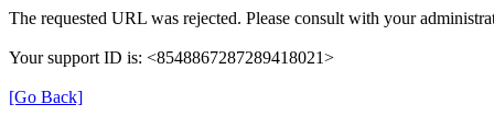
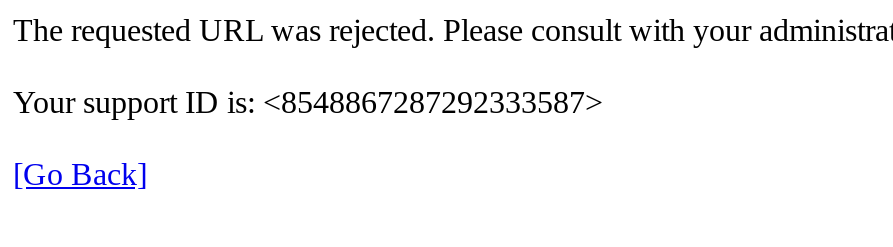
[9,48,334,67] Your support ID is: <8548867287289418021> -> [13,85,603,119] Your support ID is: <8548867287292333587>

